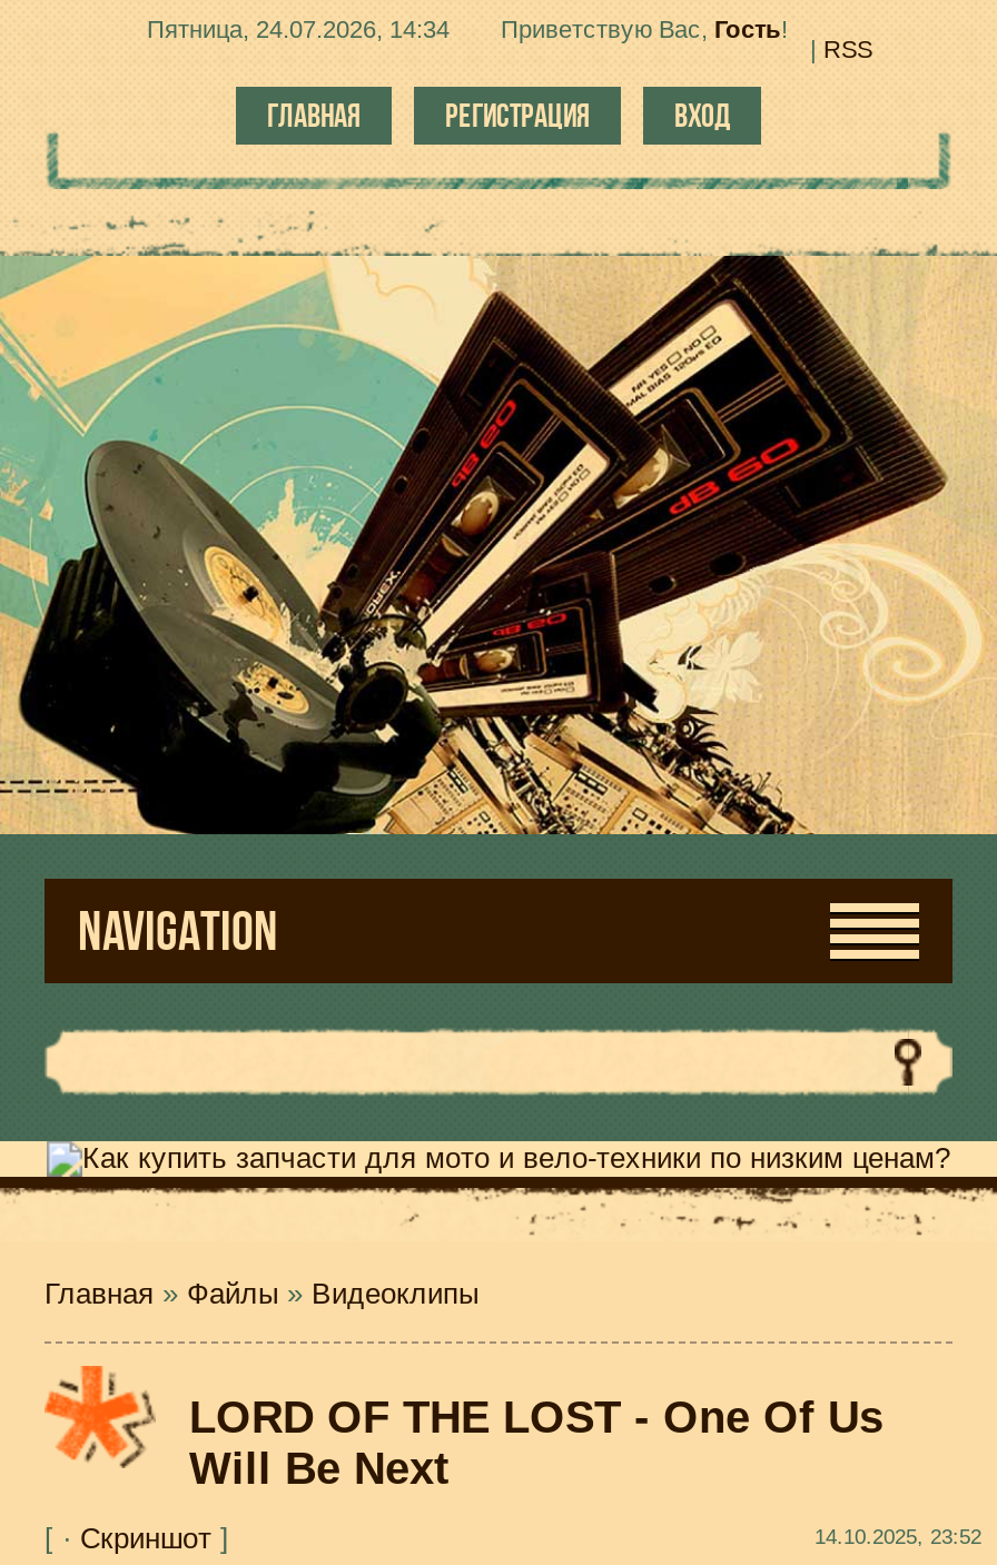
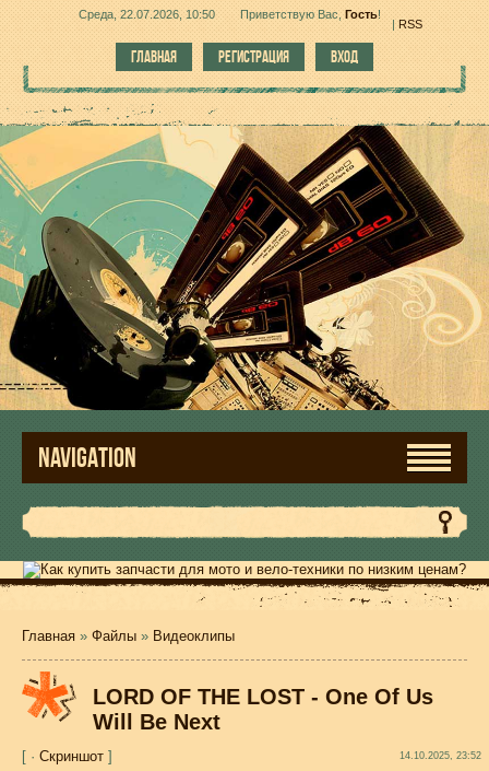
[147,16,788,42] Пятница, 24.07.2026, 14:34 Приветствую Вас, Гость! -> [78,8,380,21] Среда, 22.07.2026, 10:50 Приветствую Вас, Гость!

